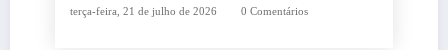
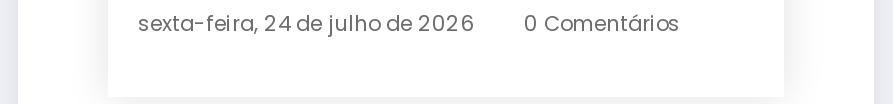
[70,6,217,17] terça-feira, 21 de julho de 2026 -> [138,10,474,40] sexta-feira, 24 de julho de 2026

